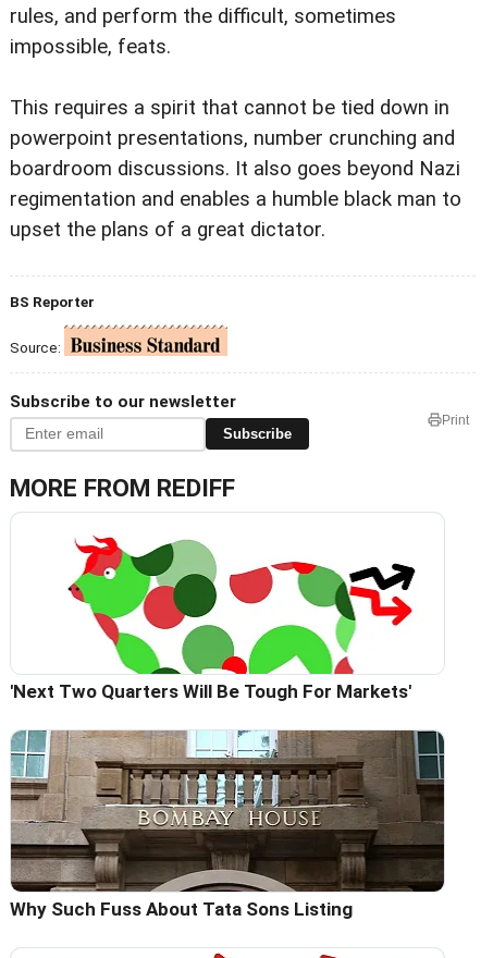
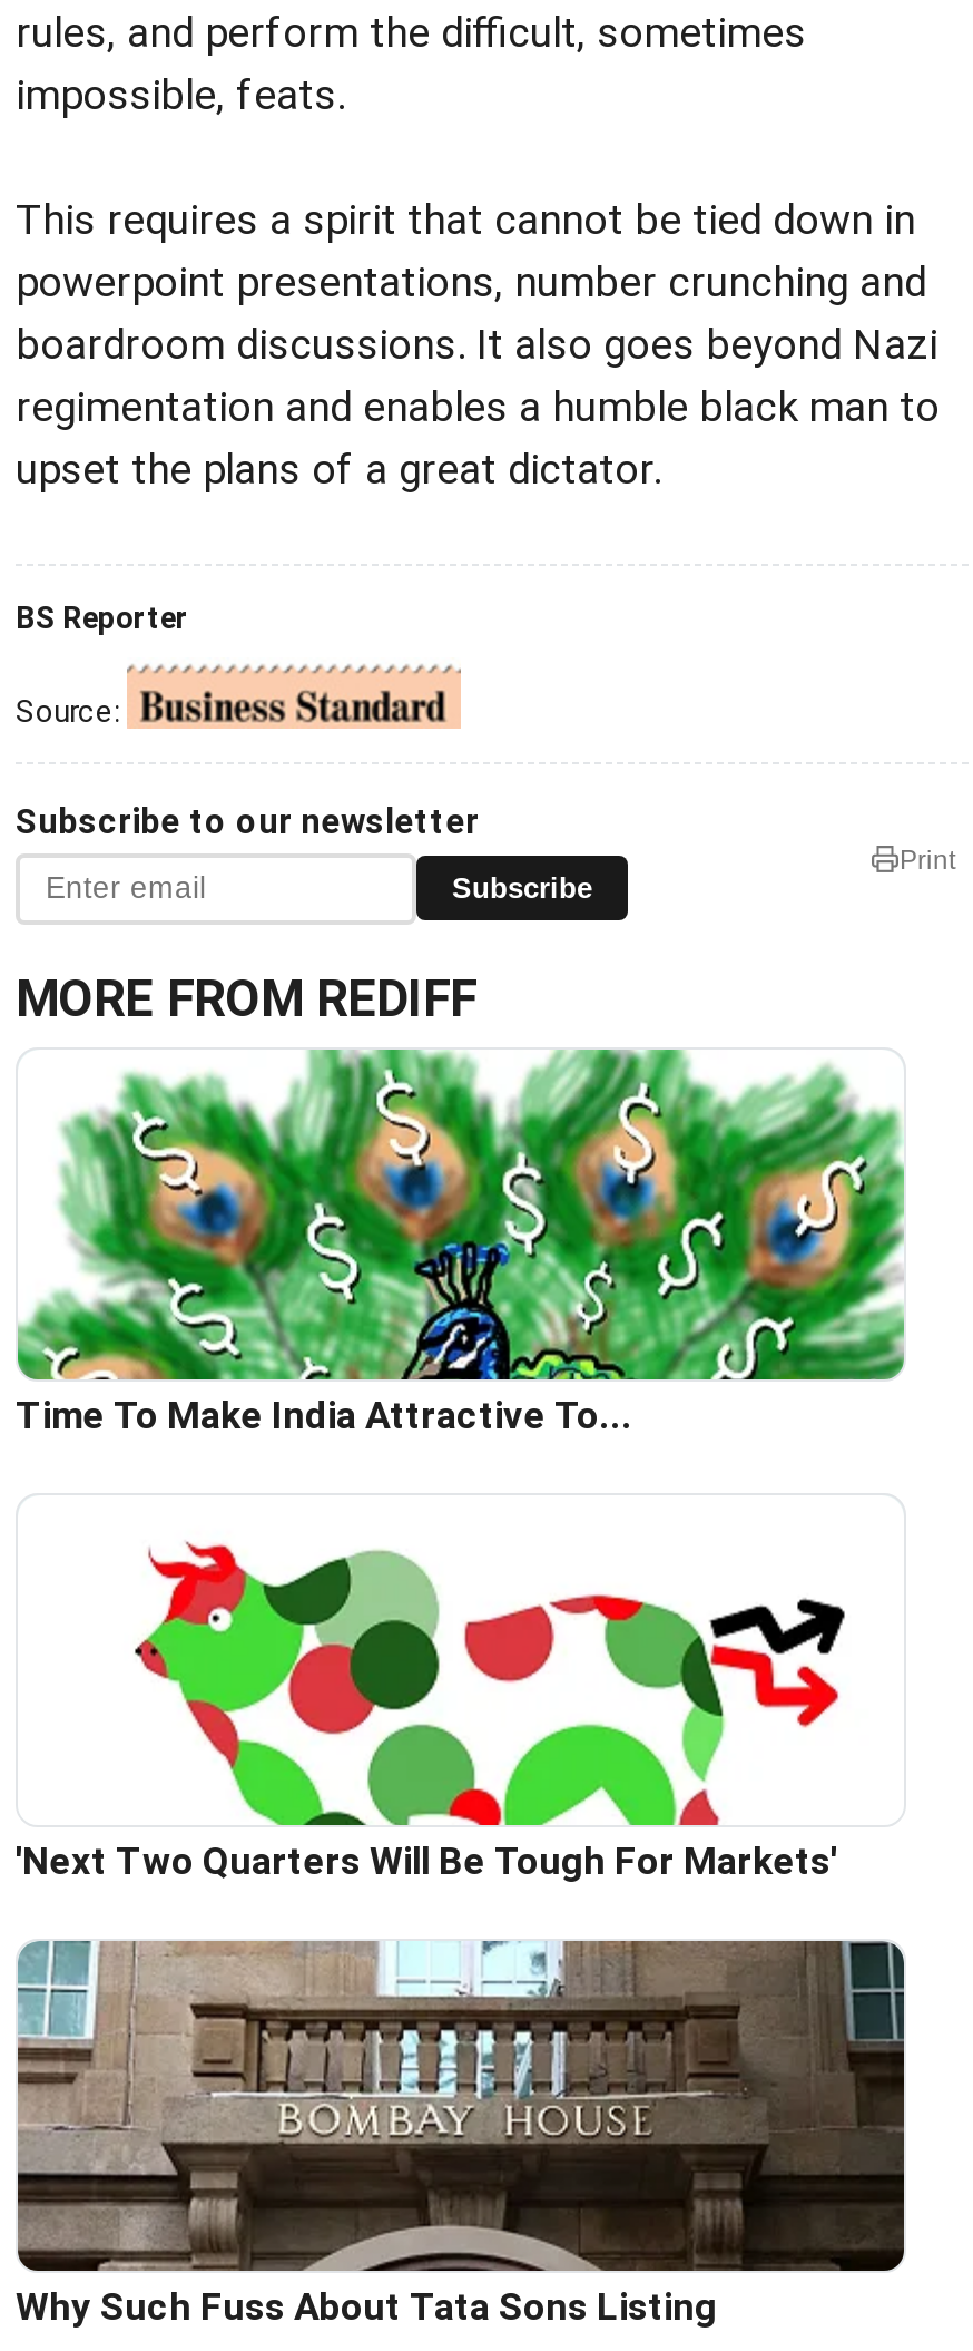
none -> [16,1047,906,1437] [image] | Time To Make India Attractive To...

